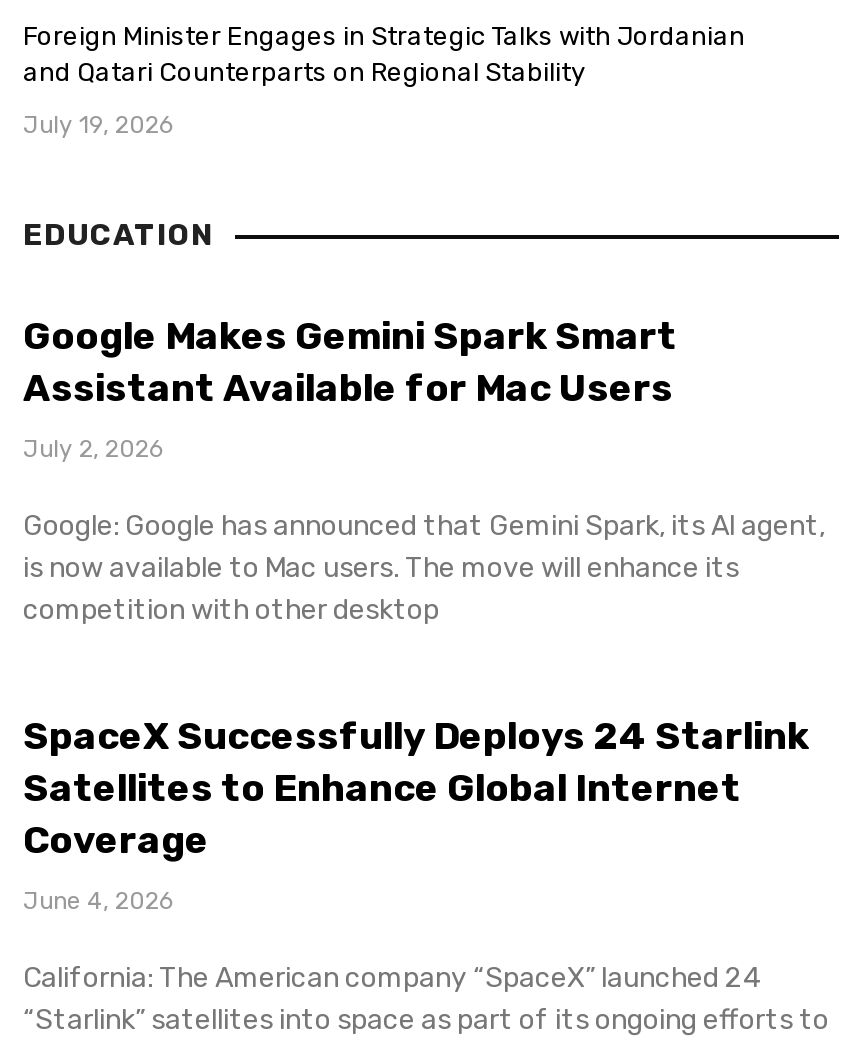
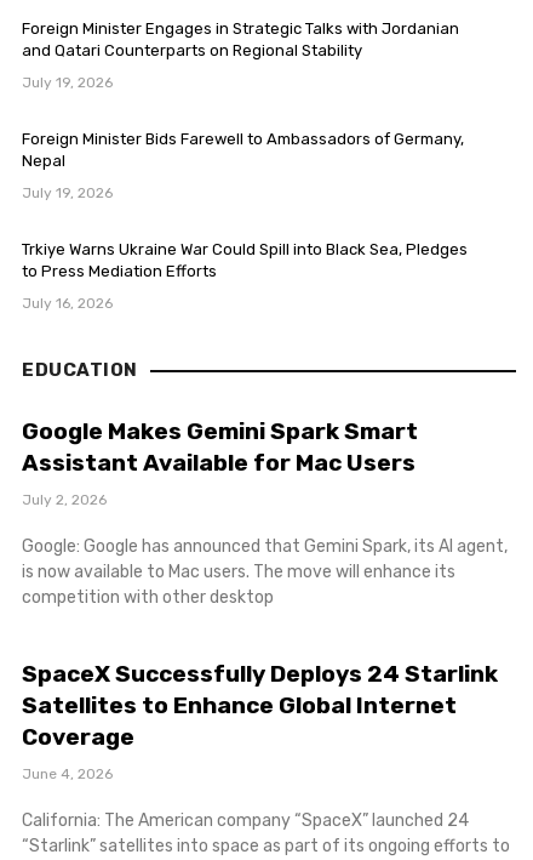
none -> [22,130,468,312] Foreign Minister Bids Farewell to Ambassadors of Germany, | Nepal | July 19, 2026 | Trkiye Warns Ukraine War Could Spill into Black Sea, Pledges | to Press Mediation Efforts | July 16, 2026

